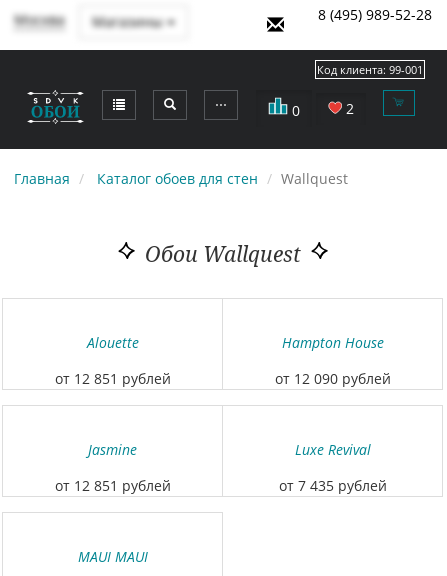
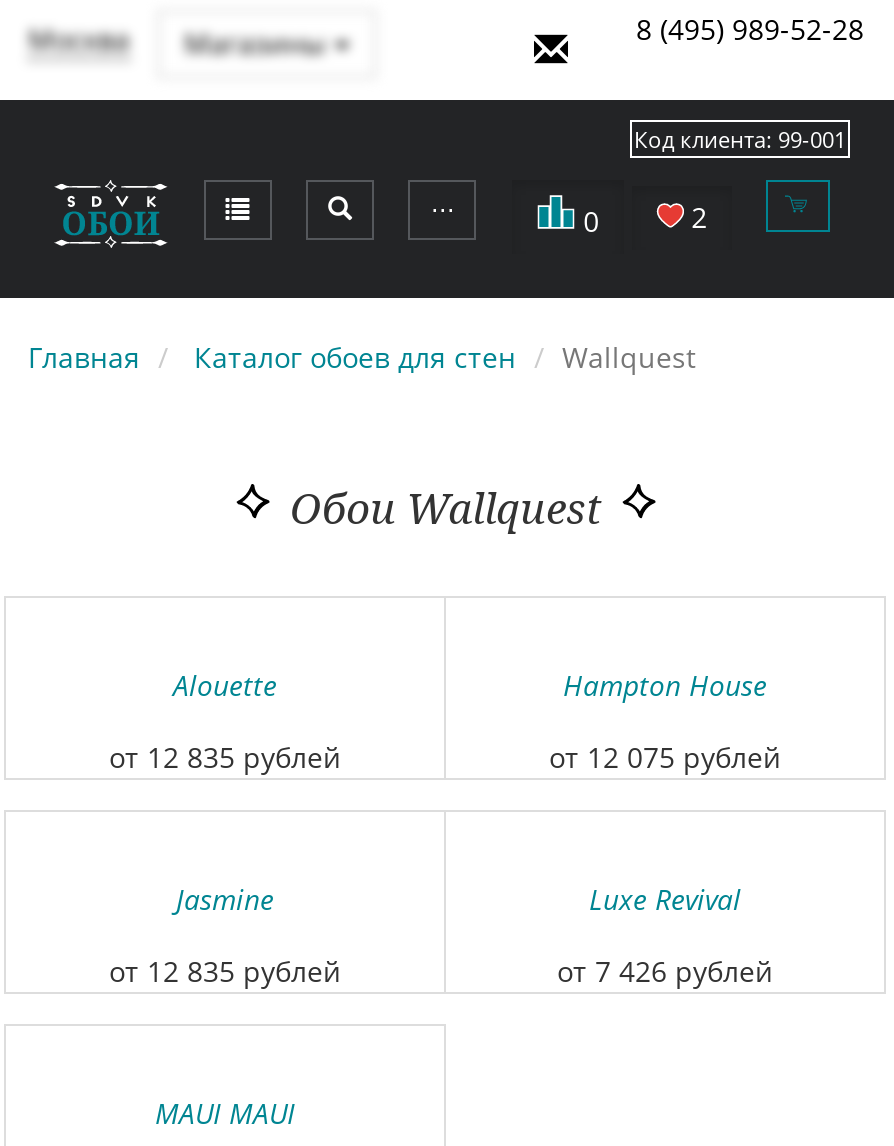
[54,369,170,388] от 12 851 рублей -> [109,738,341,776] от 12 835 рублей
[274,369,390,388] от 12 090 рублей -> [549,738,781,776] от 12 075 рублей
[54,476,170,495] от 12 851 рублей -> [109,952,341,990] от 12 835 рублей
[278,476,386,495] от 7 435 рублей -> [557,952,773,990] от 7 426 рублей

